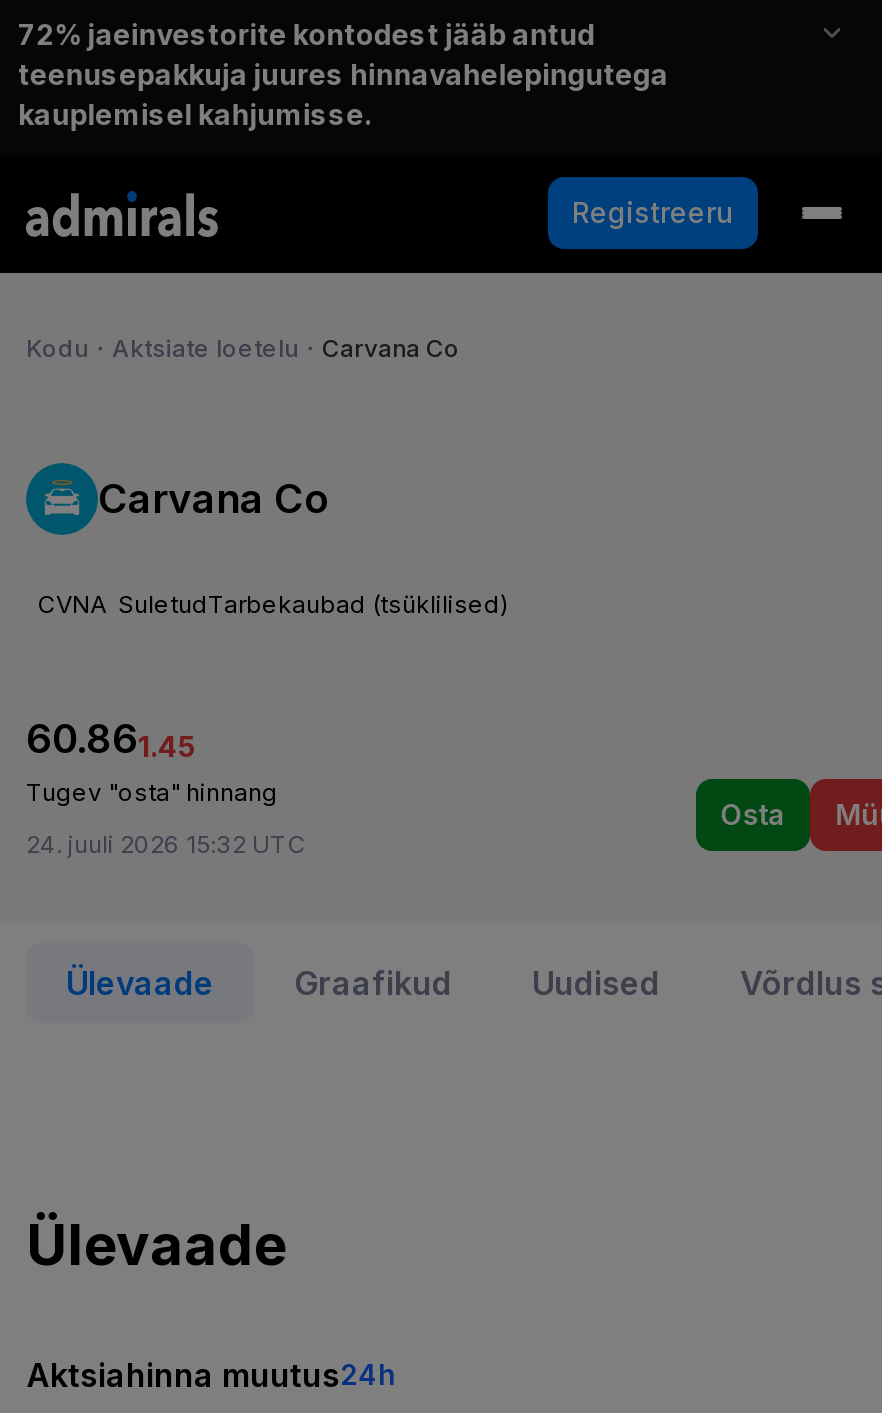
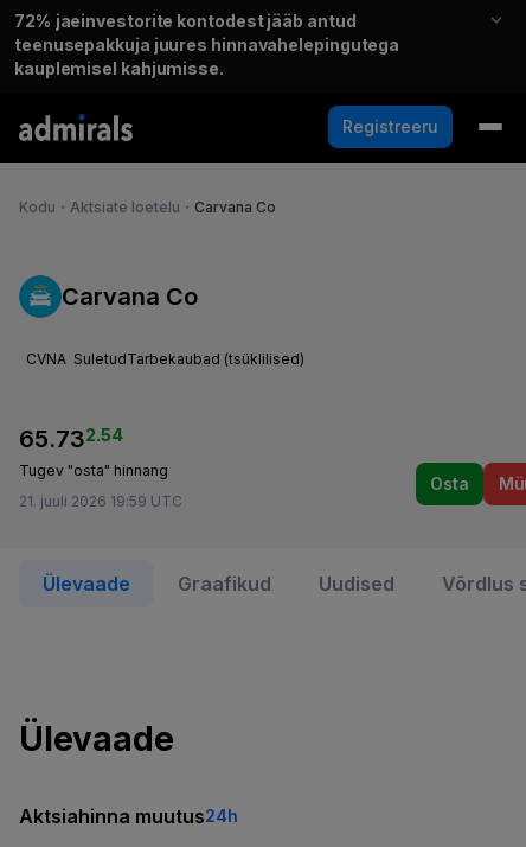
[26,716,196,764] 60.86 1.45 -> [19,425,123,454] 65.73 2.54
[26,830,306,860] 24. juuli 2026 15:32 UTC -> [19,493,182,511] 21. juuli 2026 19:59 UTC

